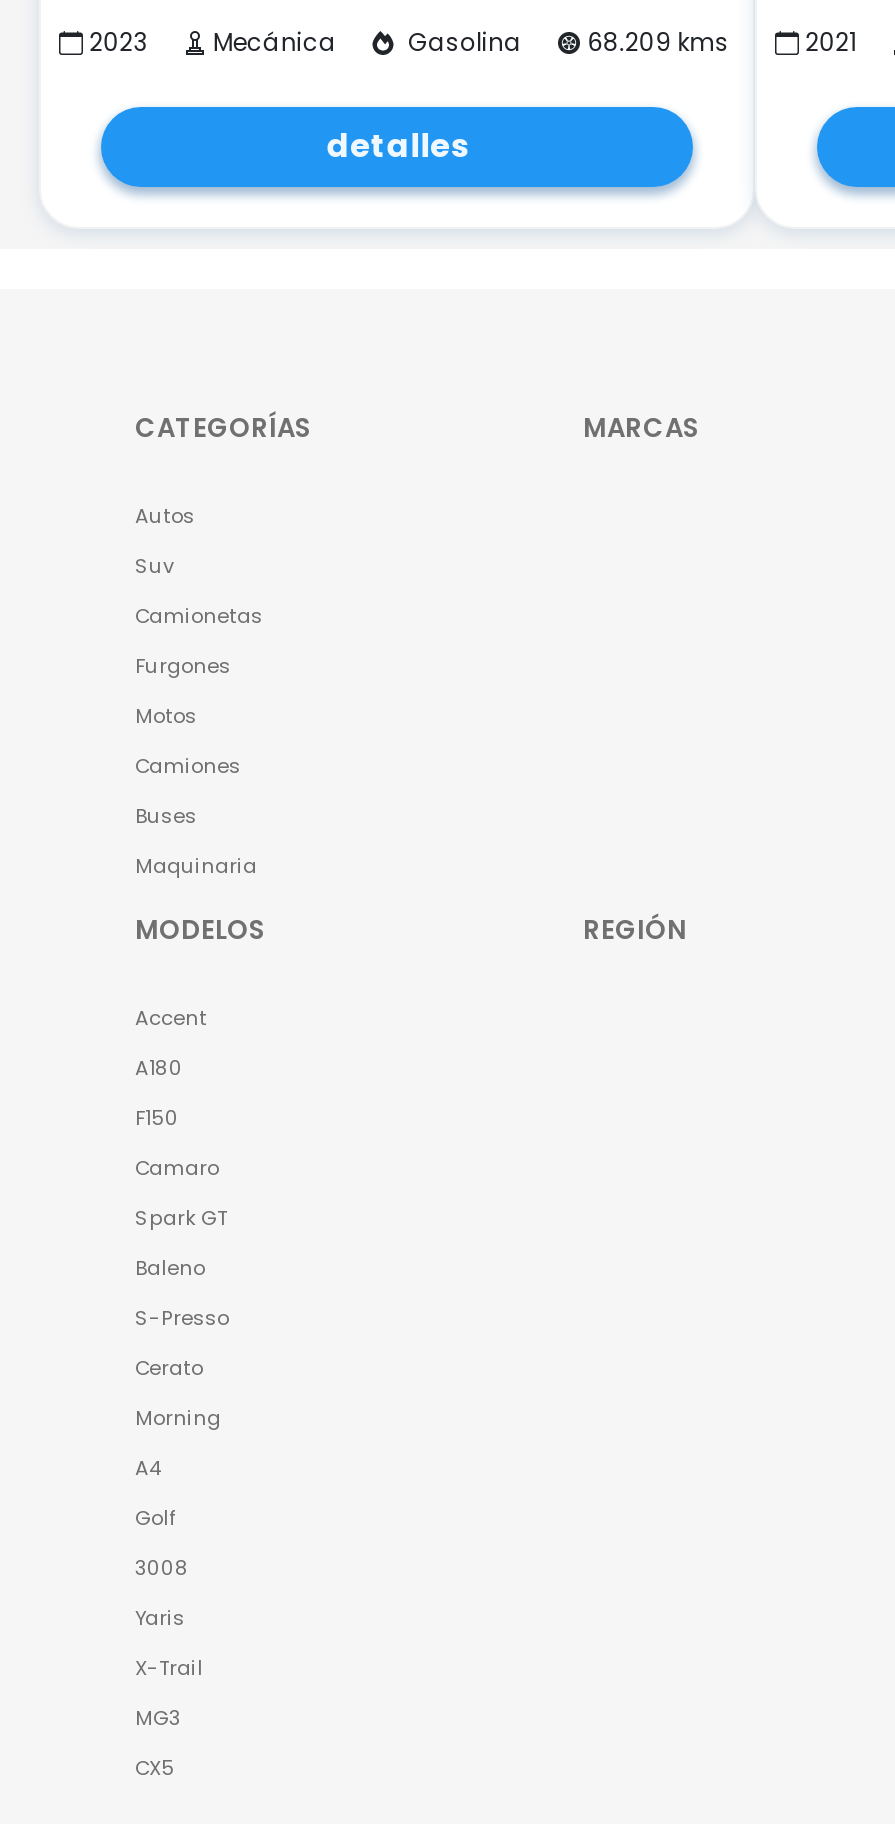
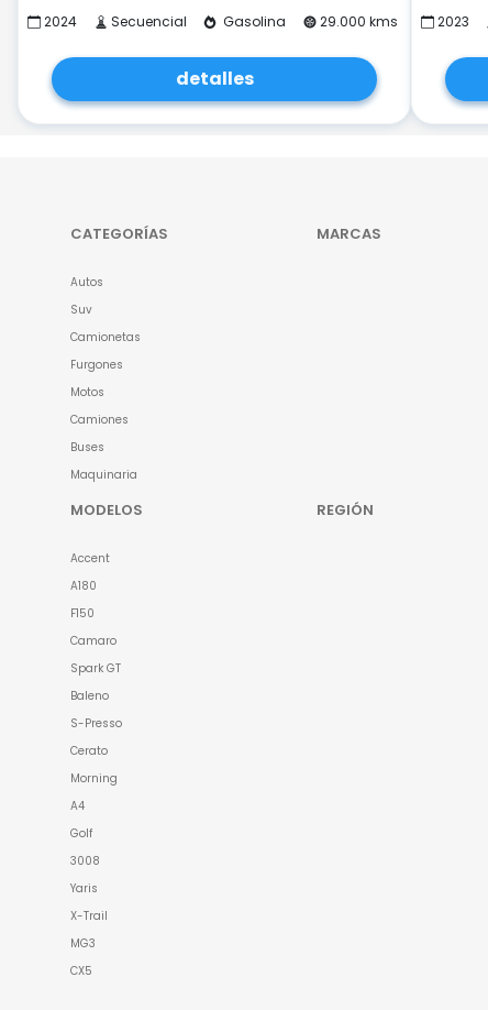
[90,25,337,59] 2023 | Mecánica -> [44,12,187,31] 2024 | Secuencial
[587,25,729,59] 68.209 kms -> [320,12,398,31] 29.000 kms
[805,25,857,59] 2021 -> [438,12,470,31] 2023

